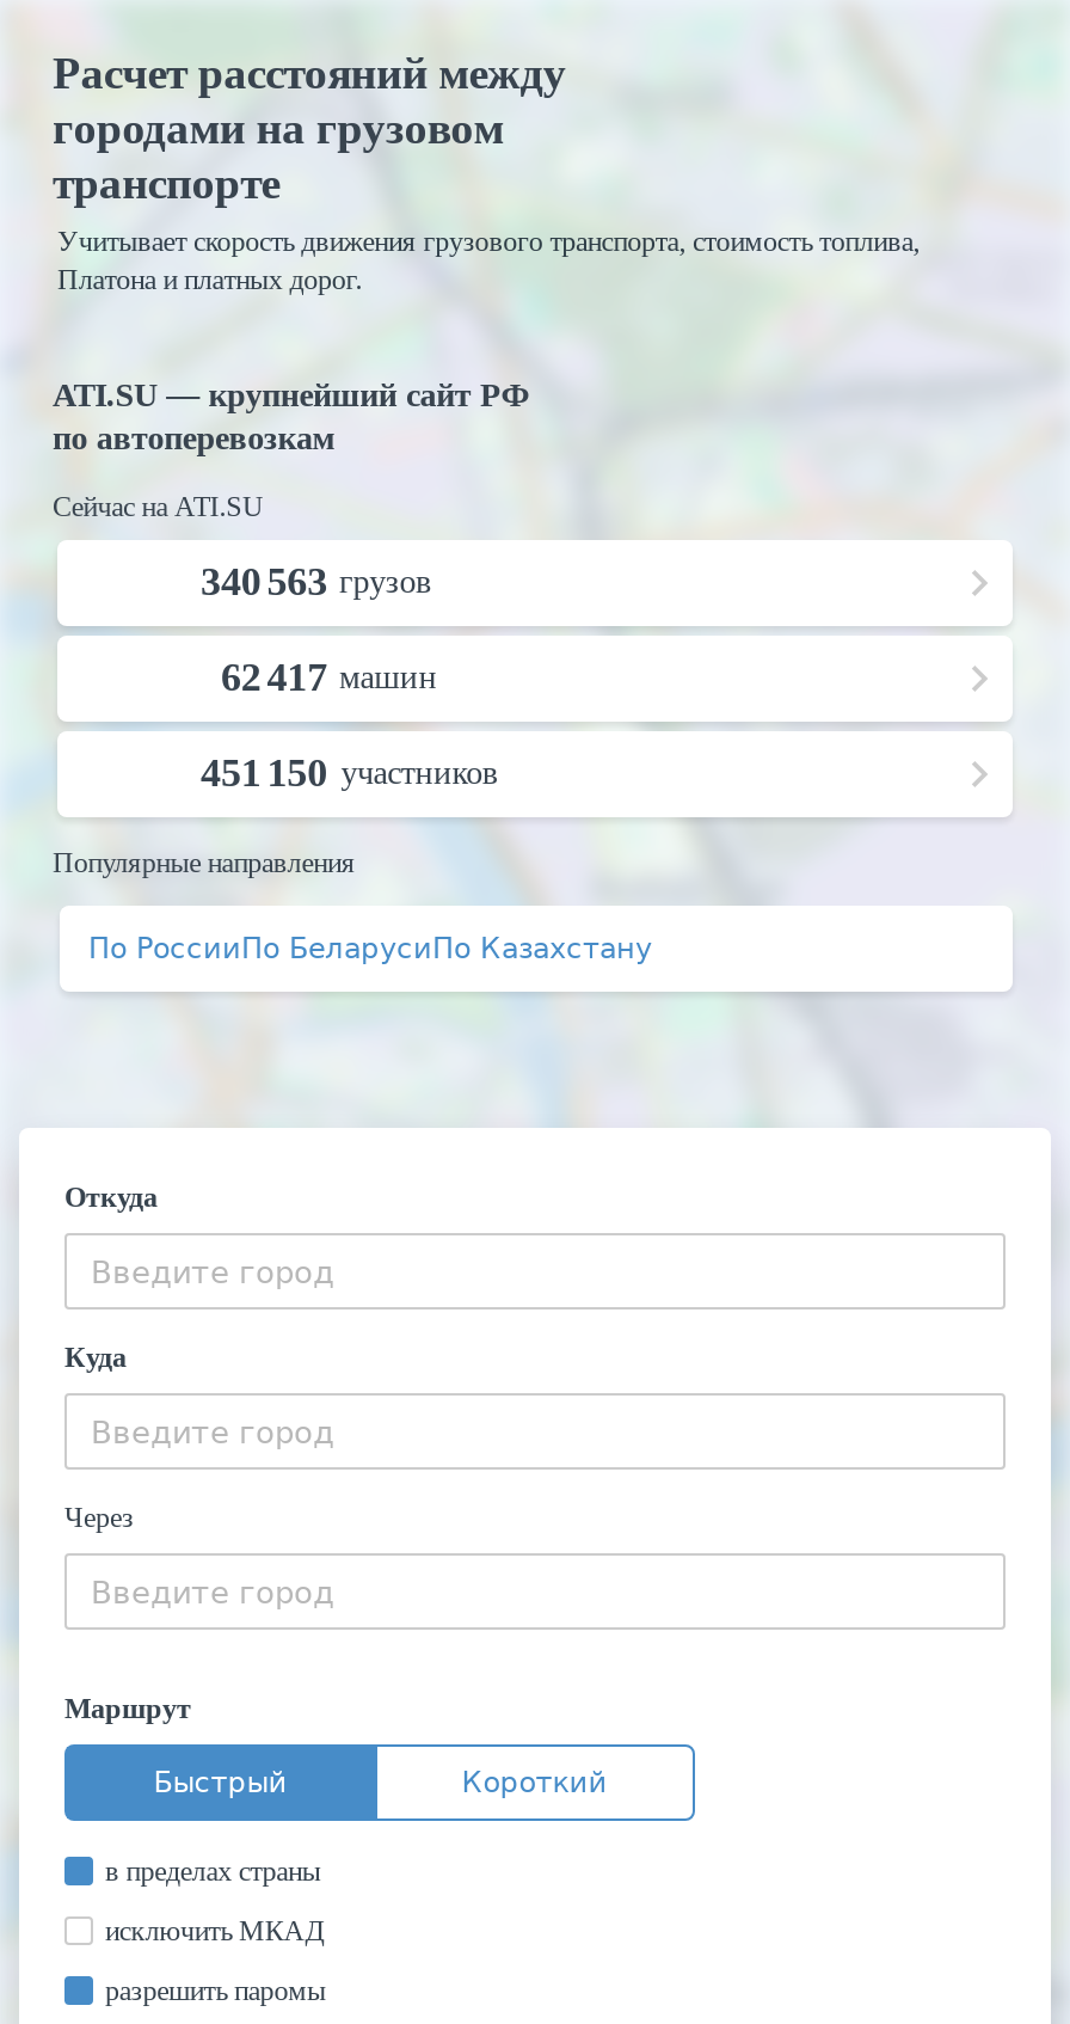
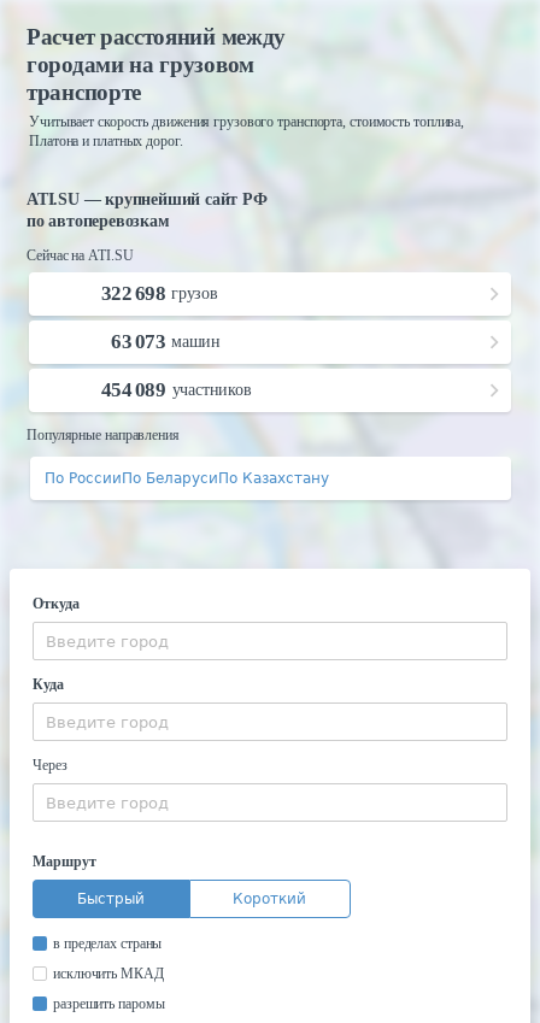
[201,559,432,605] 340 563 грузов -> [101,282,218,305] 322 698 грузов
[221,655,437,700] 62 417 машин -> [111,330,221,353] 63 073 машин
[201,750,498,796] 451 150 участников -> [101,378,252,401] 454 089 участников

